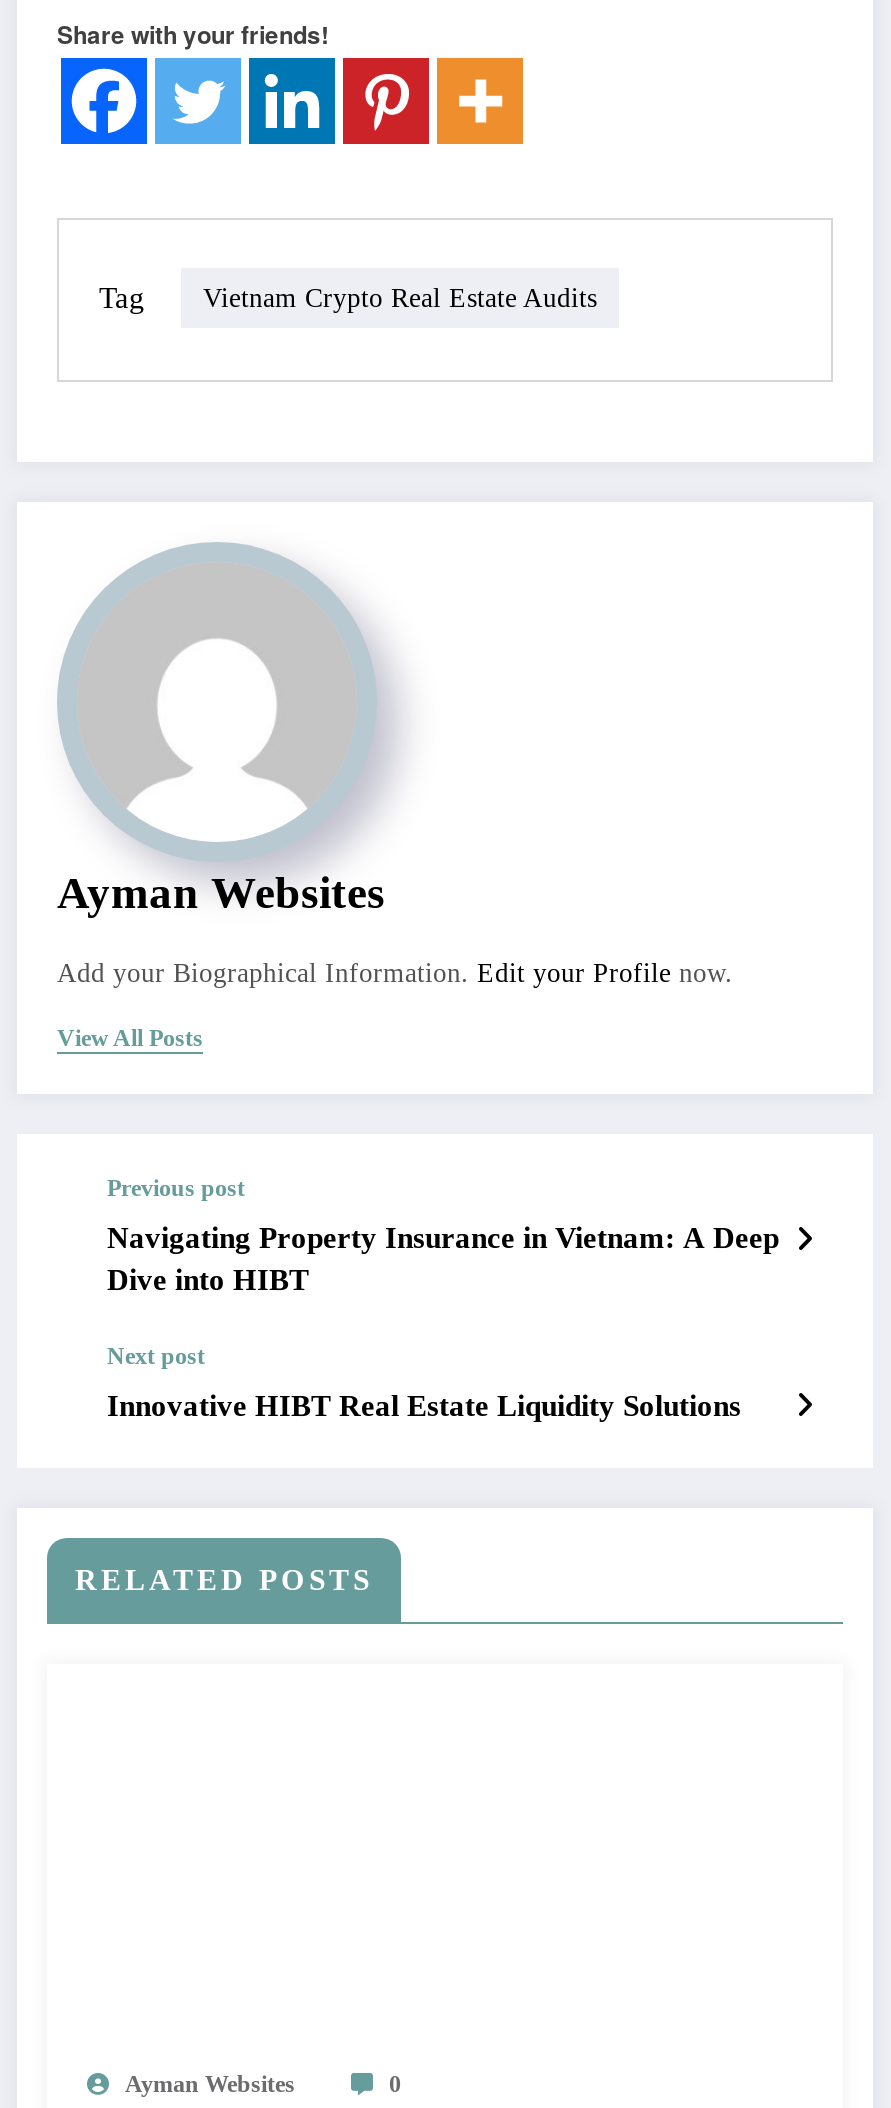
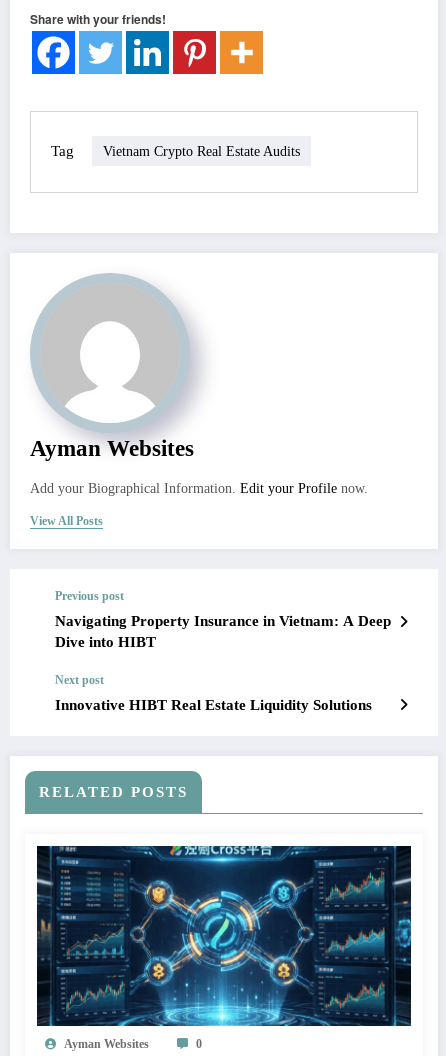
none -> [36,845,412,1027] [image]

